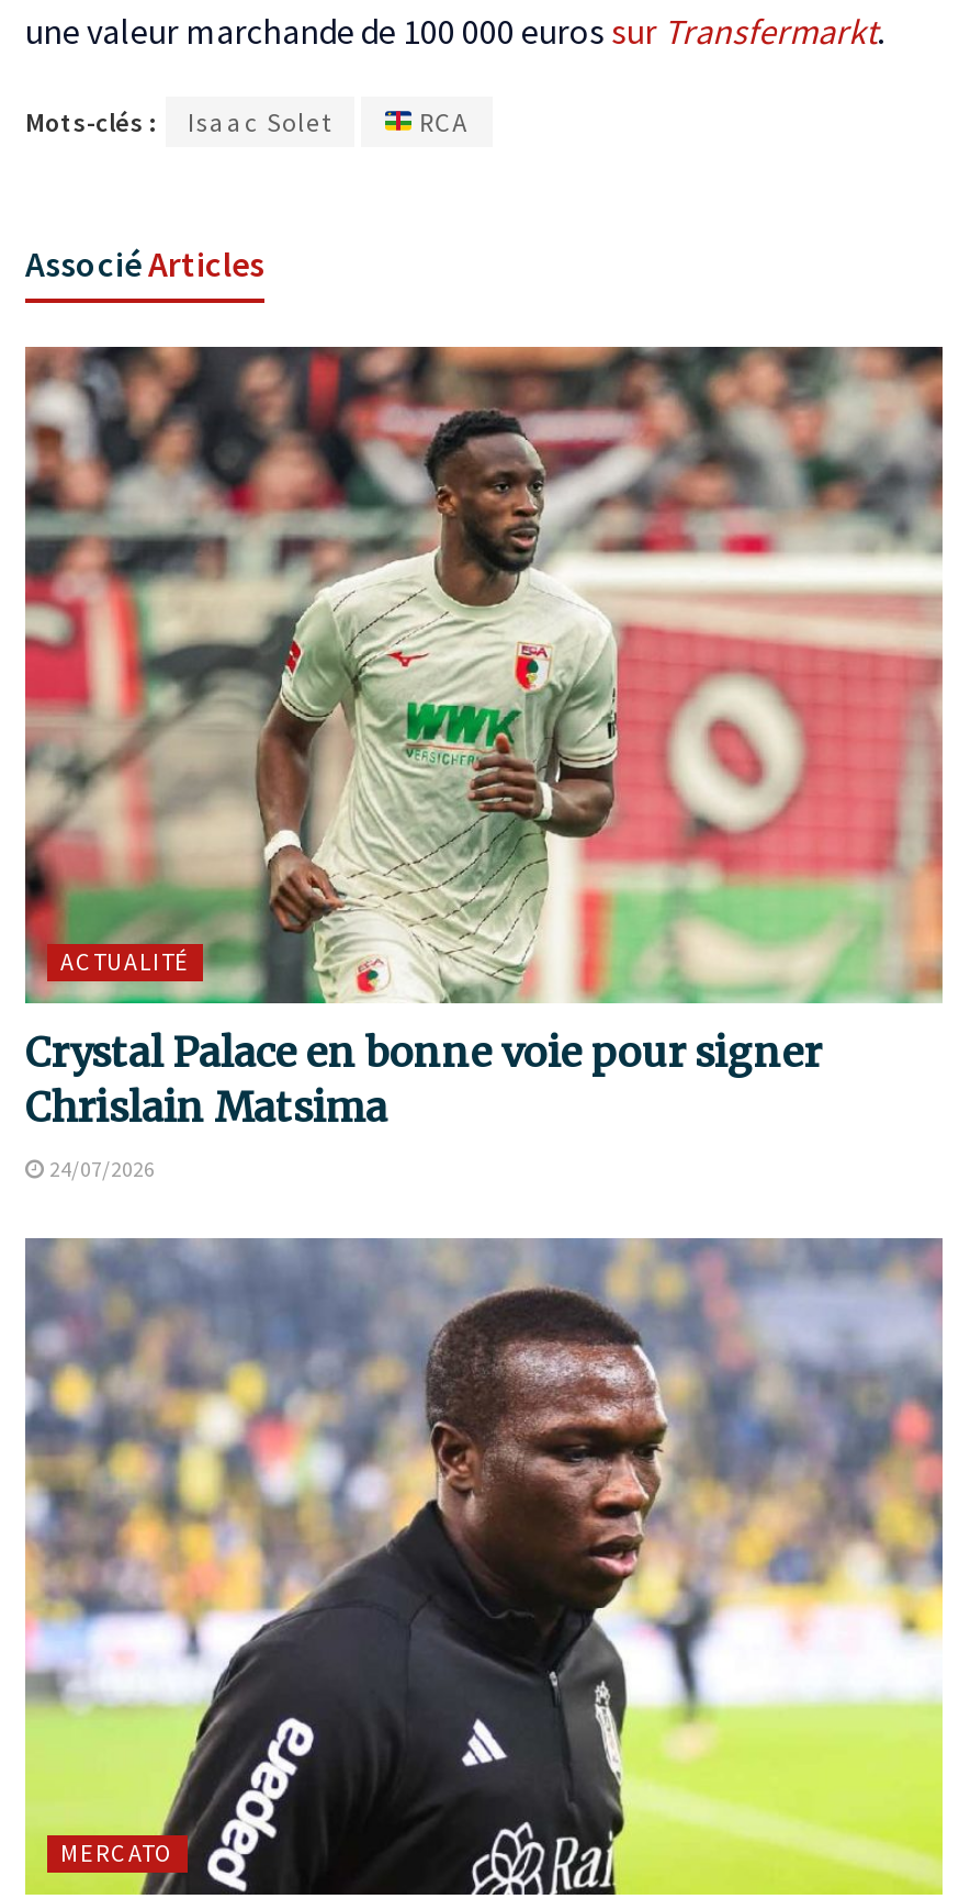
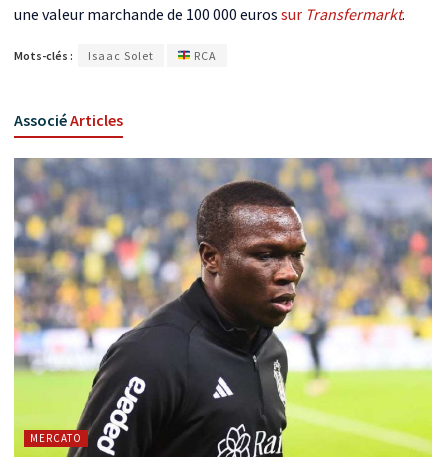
[23,345,945,1183] [image] | ACTUALITÉ | Crystal Palace en bonne voie pour signer | Chrislain Matsima | 24/07/2026 -> none

